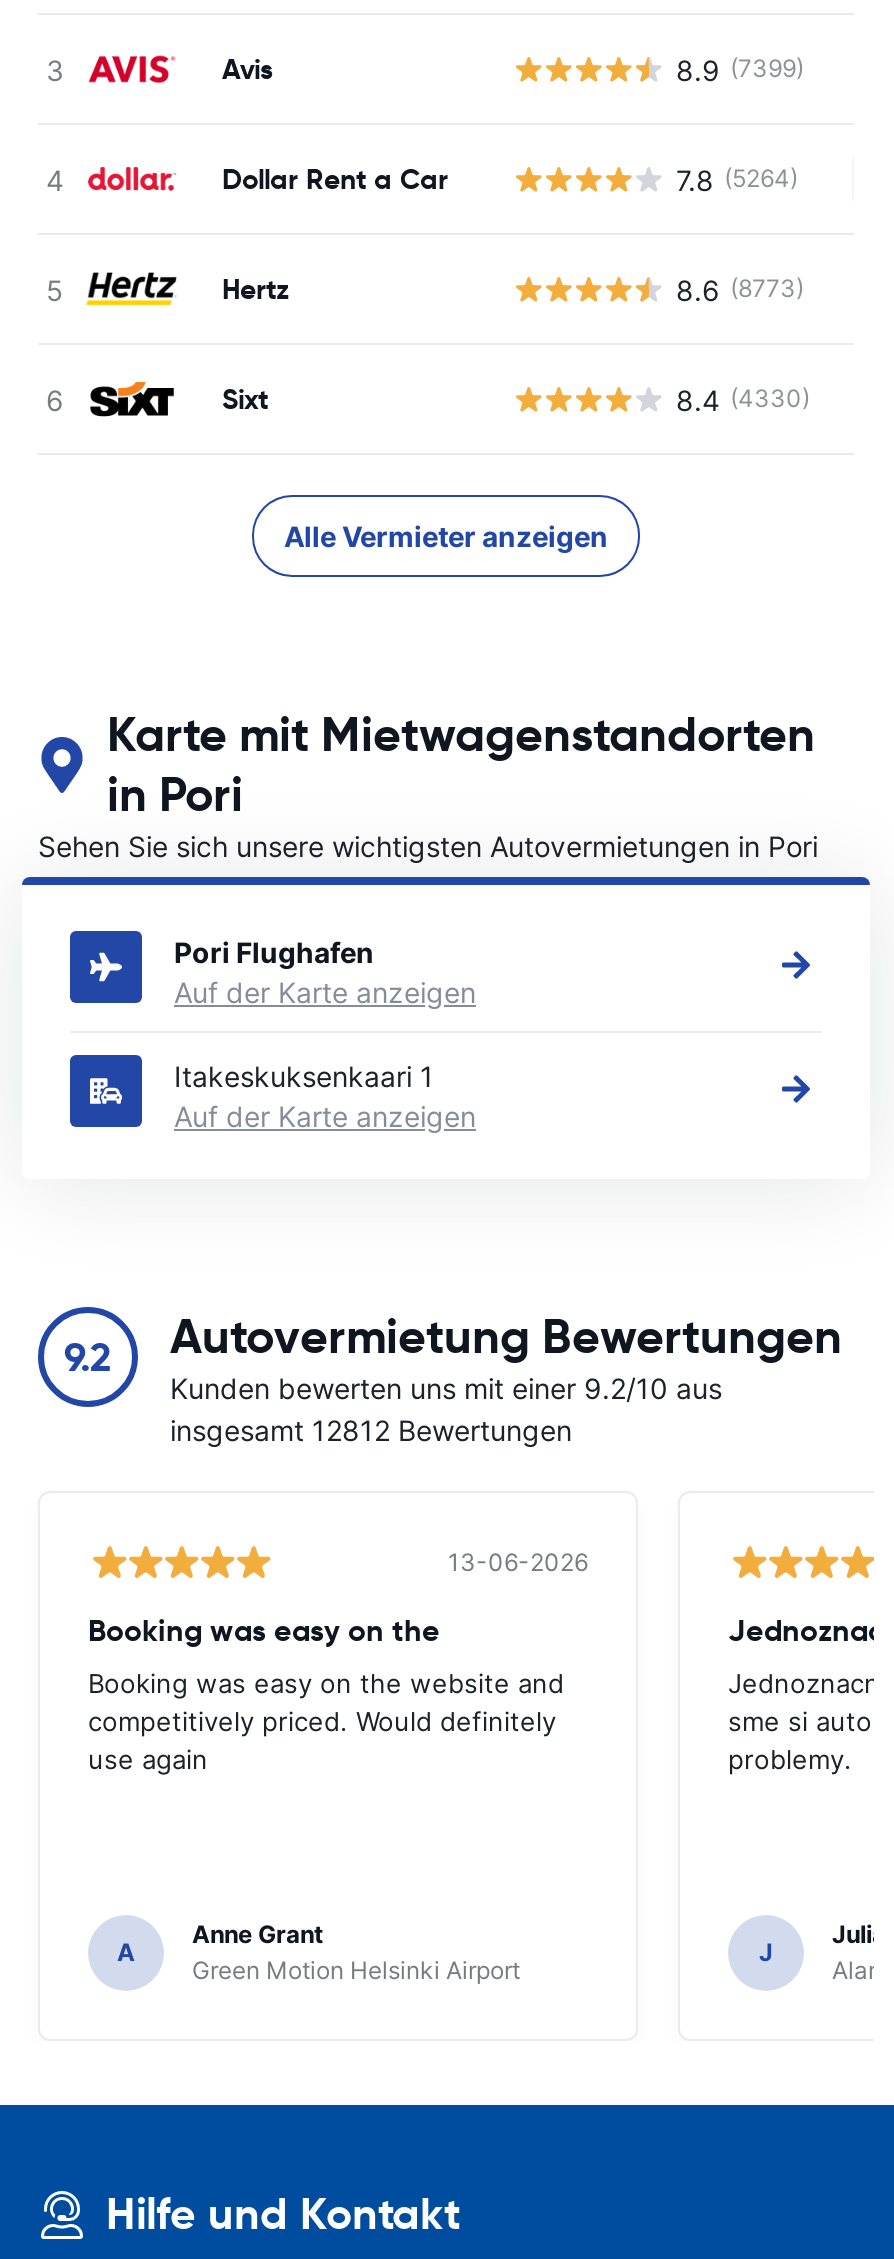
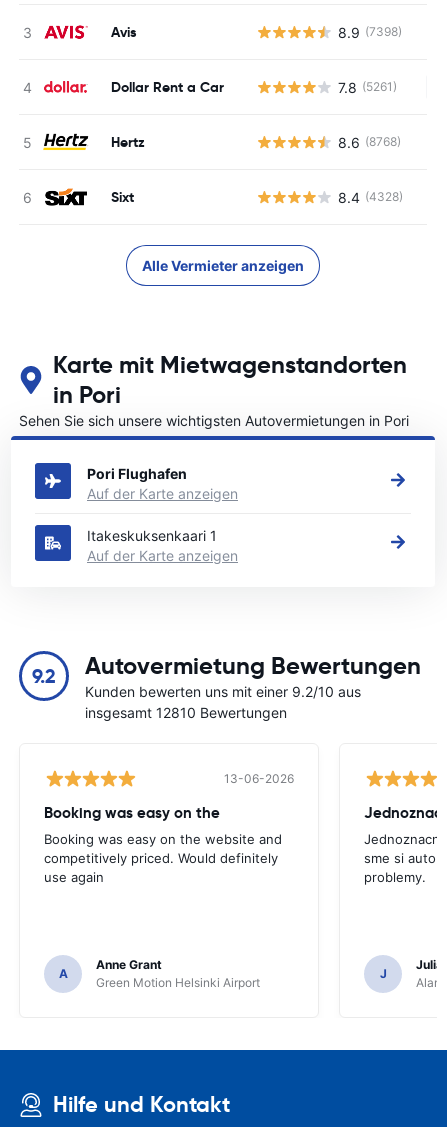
[676,52,804,86] 8.9 (7399) -> [338,23,402,40] 8.9 (7398)
[676,162,798,196] 7.8 (5264) -> [338,78,397,95] 7.8 (5261)
[676,272,804,306] 8.6 (8773) -> [338,133,401,150] 8.6 (8768)
[676,382,810,416] 8.4 (4330) -> [338,188,403,205] 8.4 (4328)
[170,1413,572,1447] insgesamt 12812 Bewertungen -> [85,704,287,721] insgesamt 12810 Bewertungen

